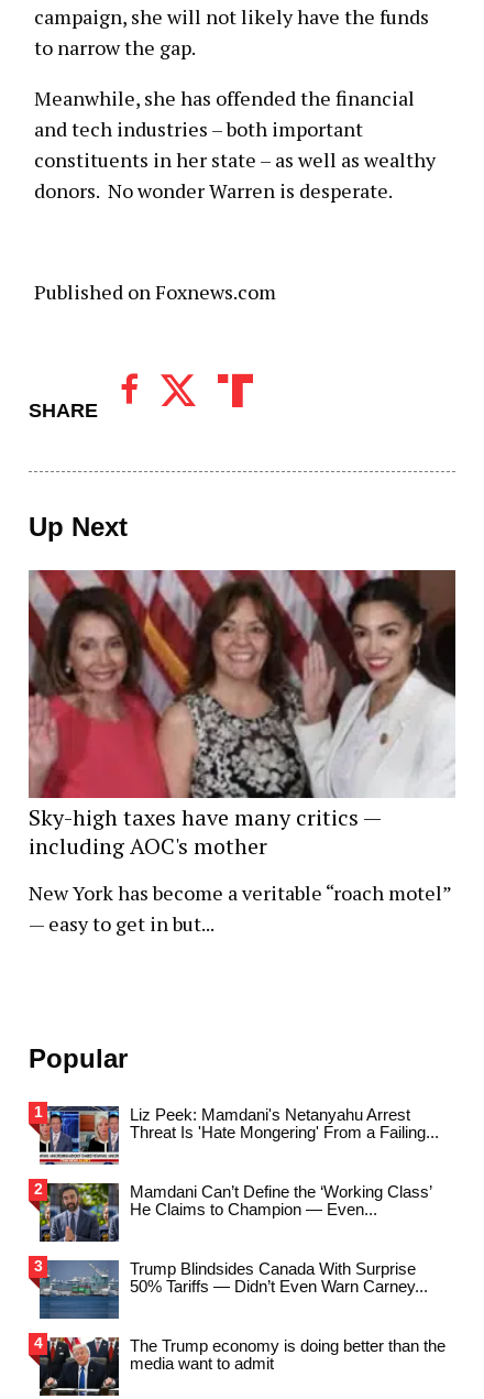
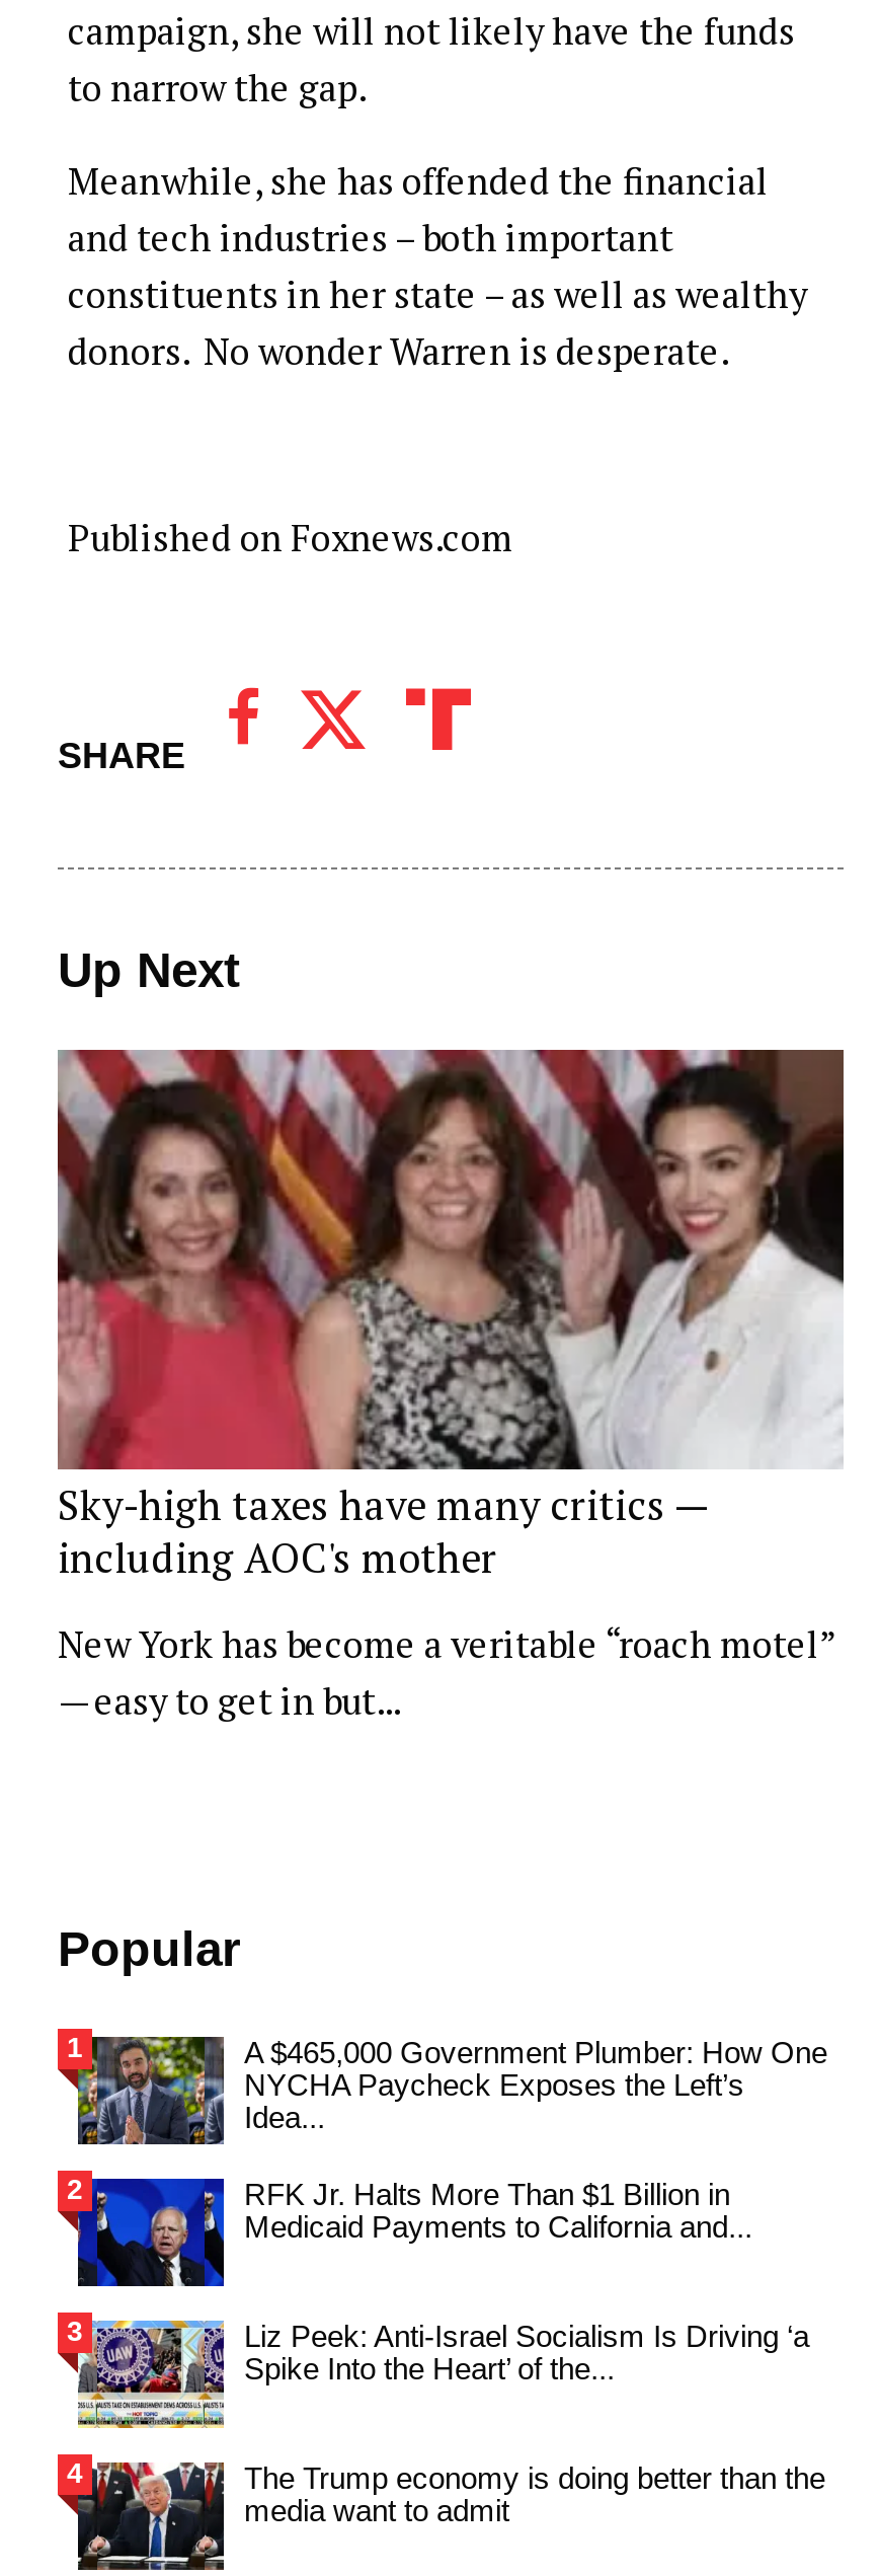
[38,1105,439,1165] [image] | Liz Peek: Mamdani's Netanyahu Arrest | Threat Is 'Hate Mongering' From a Failing... -> [76,2034,827,2144] [image] | A $465,000 Government Plumber: How One | NYCHA Paycheck Exposes the Left’s | Idea...
[38,1182,431,1243] [image] | Mamdani Can’t Define the ‘Working Class’ | He Claims to Champion — Even... -> [76,2176,752,2288] [image] | RFK Jr. Halts More Than $1 Billion in | Medicaid Payments to California and...
[38,1259,428,1320] [image] | Trump Blindsides Canada With Surprise | 50% Tariffs — Didn’t Even Warn Carney... -> [76,2318,809,2430] [image] | Liz Peek: Anti-Israel Socialism Is Driving ‘a | Spike Into the Heart’ of the...

